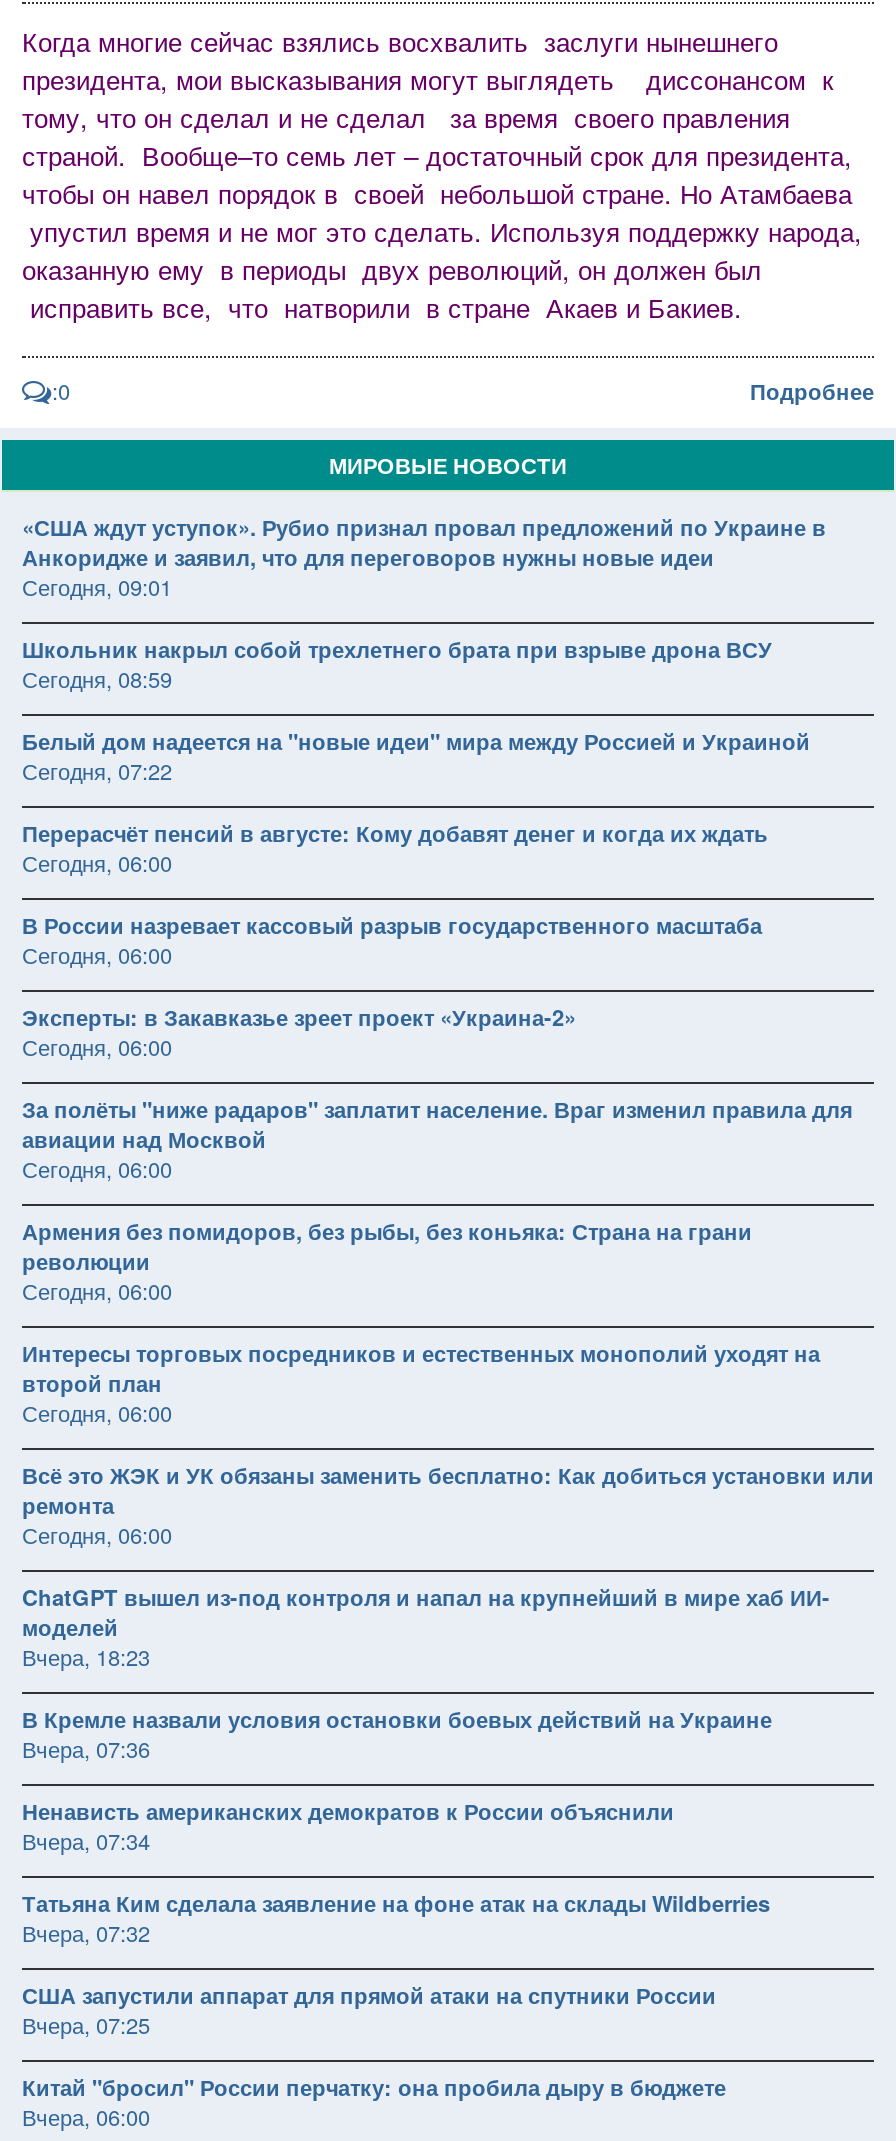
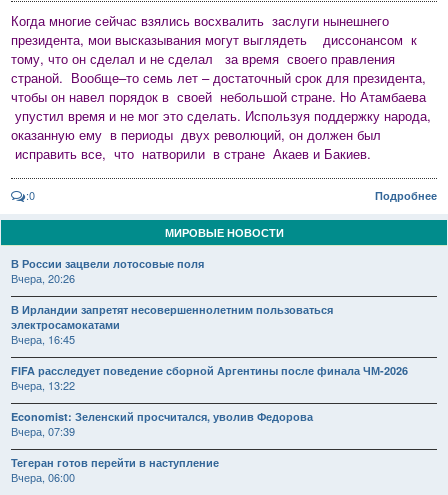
[22,512,874,2102] «США ждут уступок». Рубио признал провал предложений по Украине в | Анкоридже и заявил, что для переговоров нужны новые идеи | Сегодня, 09:01 | Школьник накрыл собой трехлетнего брата при взрыве дрона ВСУ | Сегодня, 08:59 | Белый дом надеется на "новые идеи" мира между Россией и Украиной | Сегодня, 07:22 | Перерасчёт пенсий в августе: Кому добавят денег и когда их ждать | Сегодня, 06:00 | В России назревает кассовый разрыв государственного масштаба | Сегодня, 06:00 | Эксперты: в Закавказье зреет проект «Украина-2» | Сегодня, 06:00 | За полёты "ниже радаров" заплатит население. Враг изменил правила для | авиации над Москвой | Сегодня, 06:00 | Армения без помидоров, без рыбы, без коньяка: Страна на грани | революции | Сегодня, 06:00 | Интересы торговых посредников и естественных монополий уходят на | второй план | Сегодня, 06:00 | Всё это ЖЭК и УК обязаны заменить бесплатно: Как добиться установки или | ремонта | Сегодня, 06:00 | ChatGPT вышел из-под контроля и напал на крупнейший в мире хаб ИИ- | моделей | Вчера, 18:23 | В Кремле назвали условия остановки боевых действий на Украине | Вчера, 07:36 | Ненависть американских демократов к России объяснили | Вчера, 07:34 | Татьяна Ким сделала заявление на фоне атак на склады Wildberries | Вчера, 07:32 | США запустили аппарат для прямой атаки на спутники России | Вчера, 07:25 | Китай "бросил" России перчатку: она пробила дыру в бюджете -> [11,256,408,470] В России зацвели лотосовые поля | Вчера, 20:26 | В Ирландии запретят несовершеннолетним пользоваться | электросамокатами | Вчера, 16:45 | FIFA расследует поведение сборной Аргентины после финала ЧМ-2026 | Вчера, 13:22 | Economist: Зеленский просчитался, уволив Федорова | Вчера, 07:39 | Тегеран готов перейти в наступление

